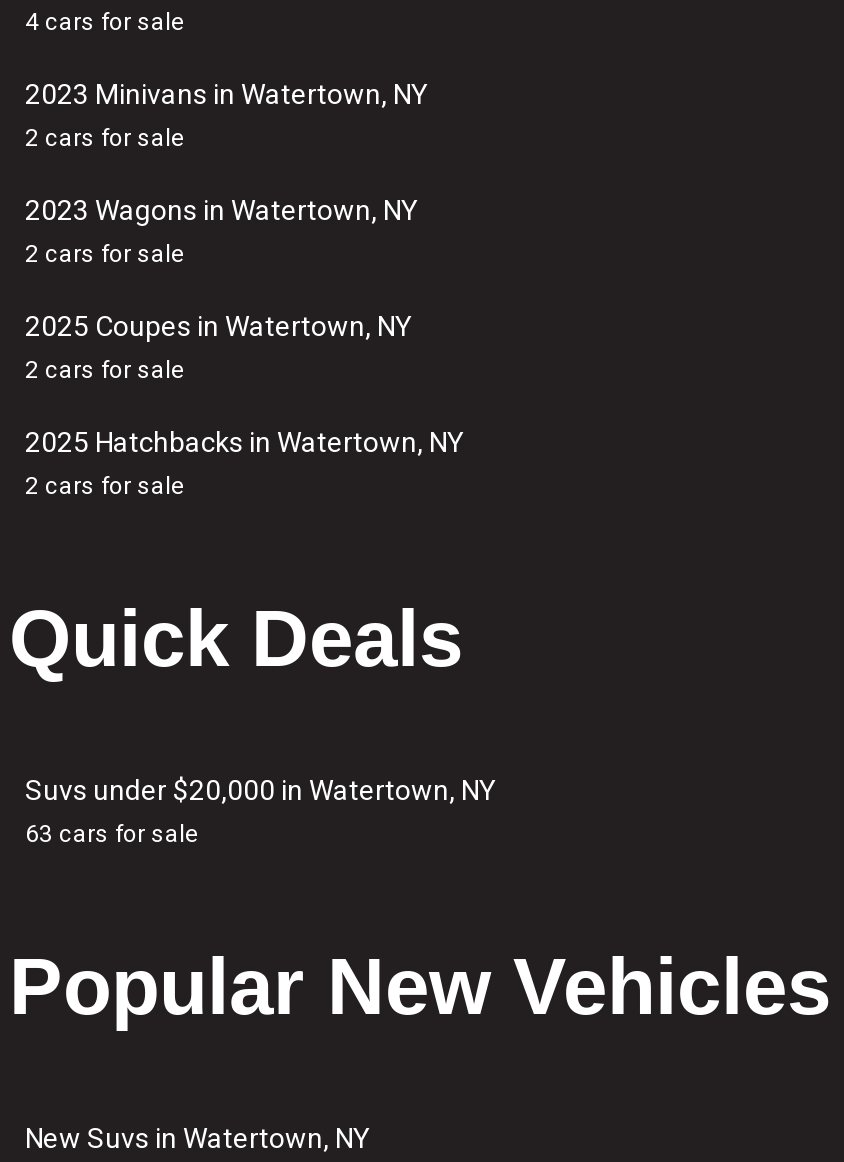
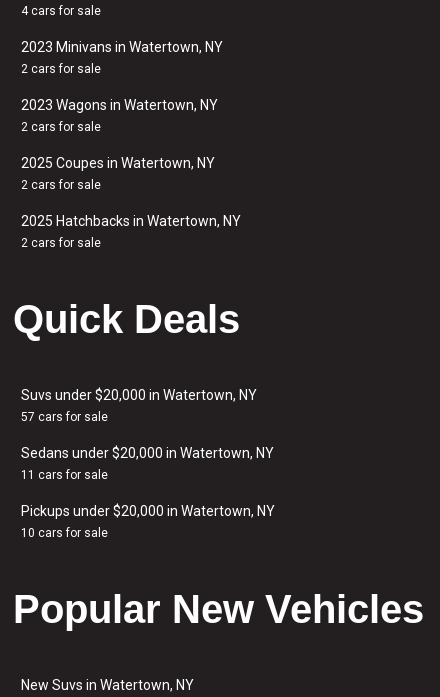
[25,820,199,848] 63 cars for sale -> [21,410,275,540] 57 cars for sale | Sedans under $20,000 in Watertown, NY | 11 cars for sale | Pickups under $20,000 in Watertown, NY | 10 cars for sale

